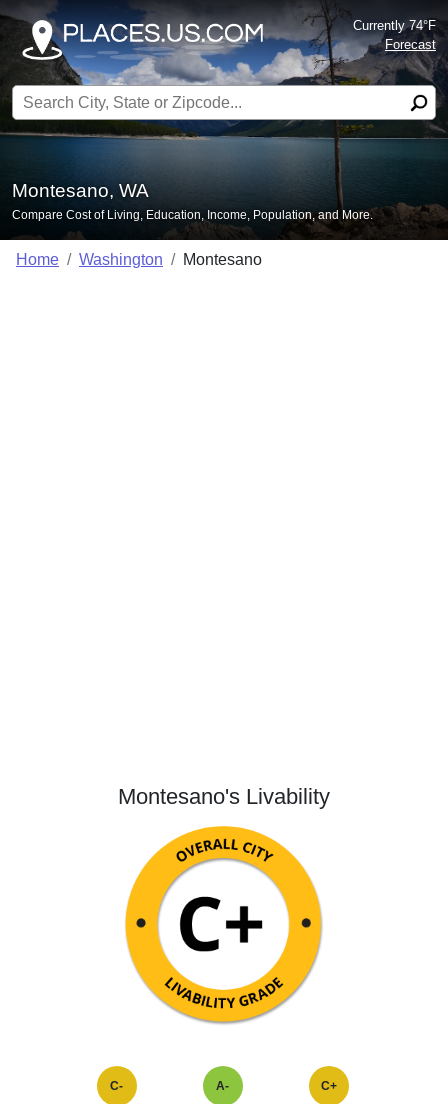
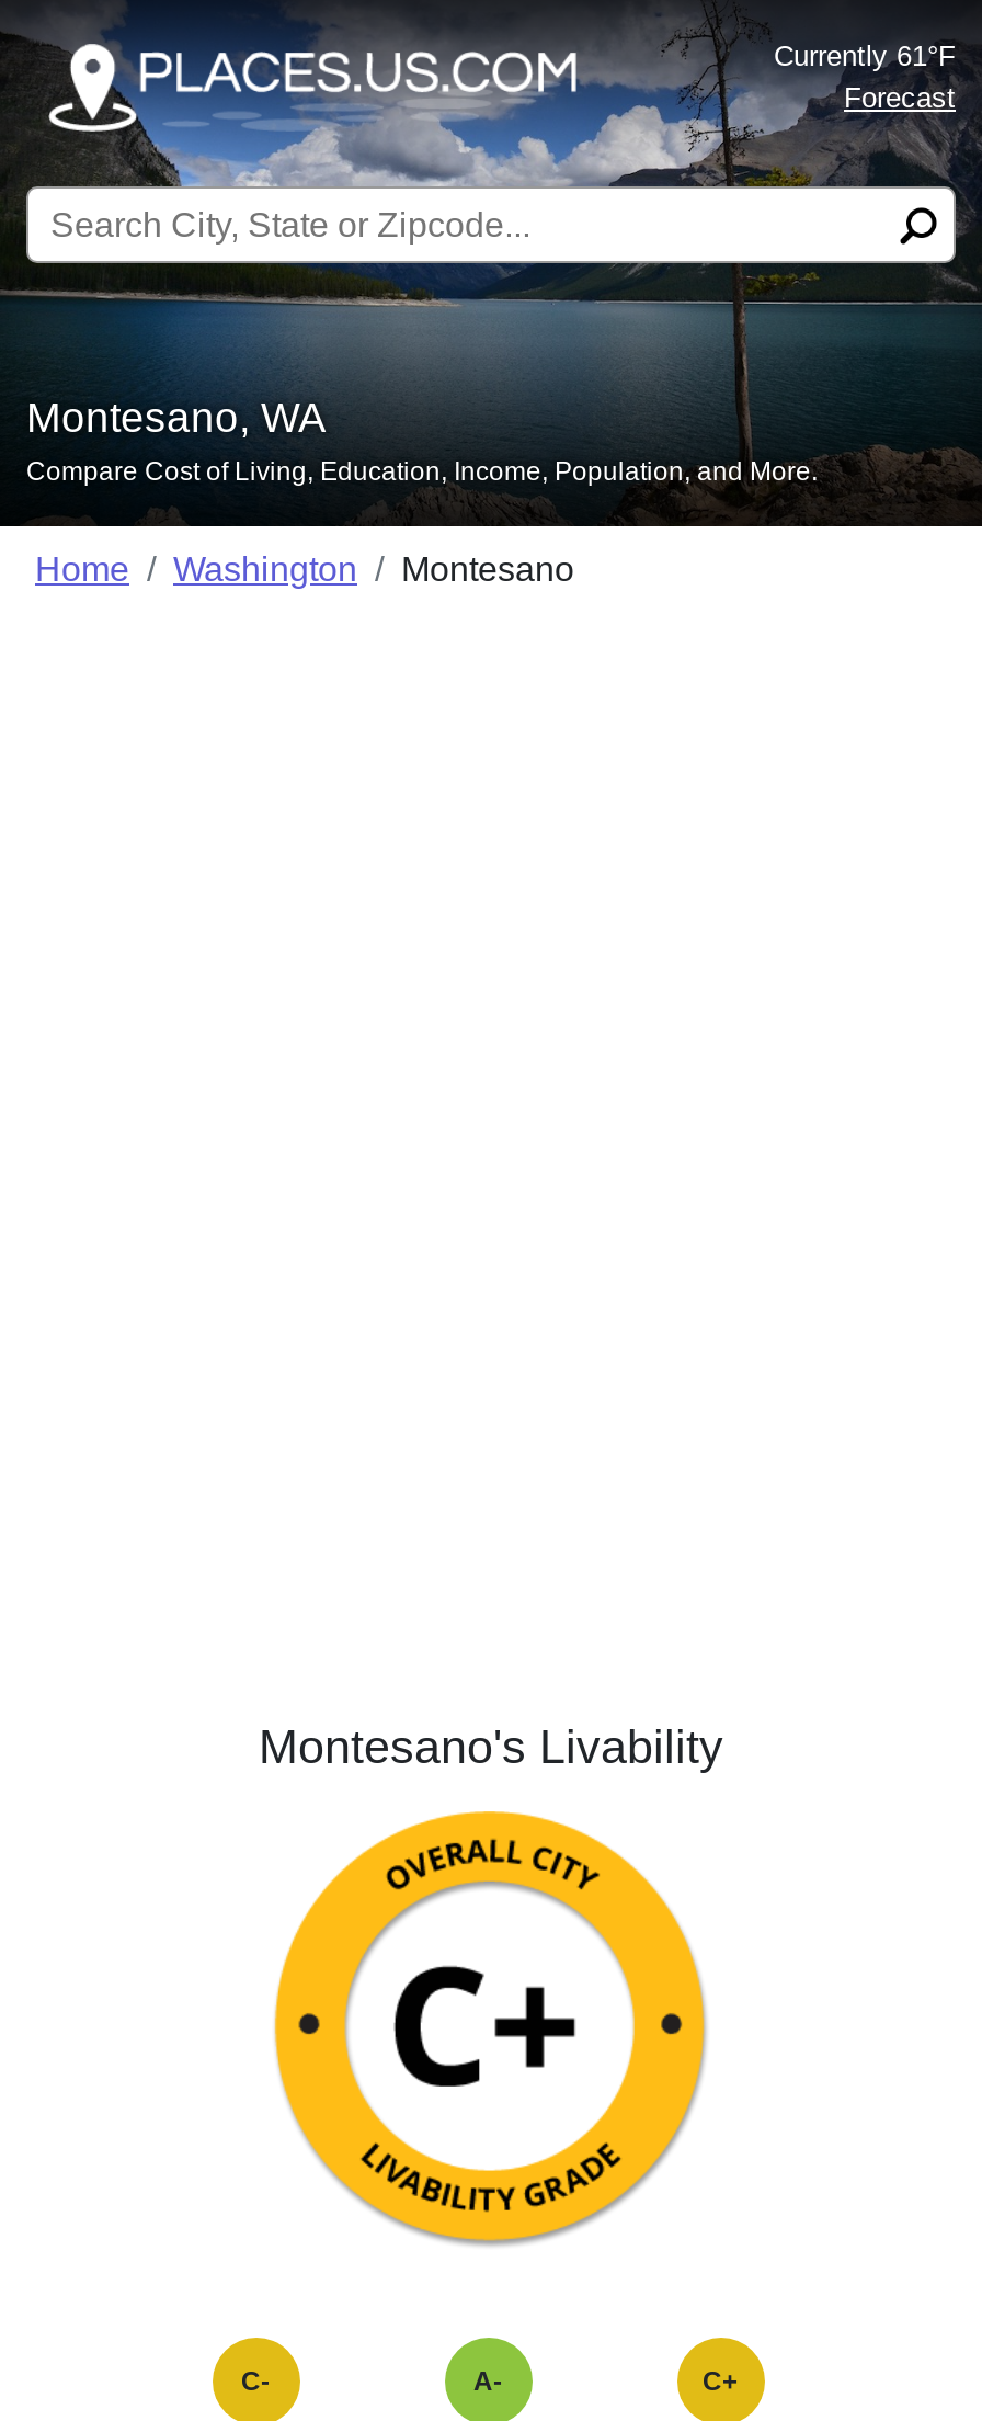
[353,18,436,33] Currently 74°F -> [774,39,956,72] Currently 61°F

